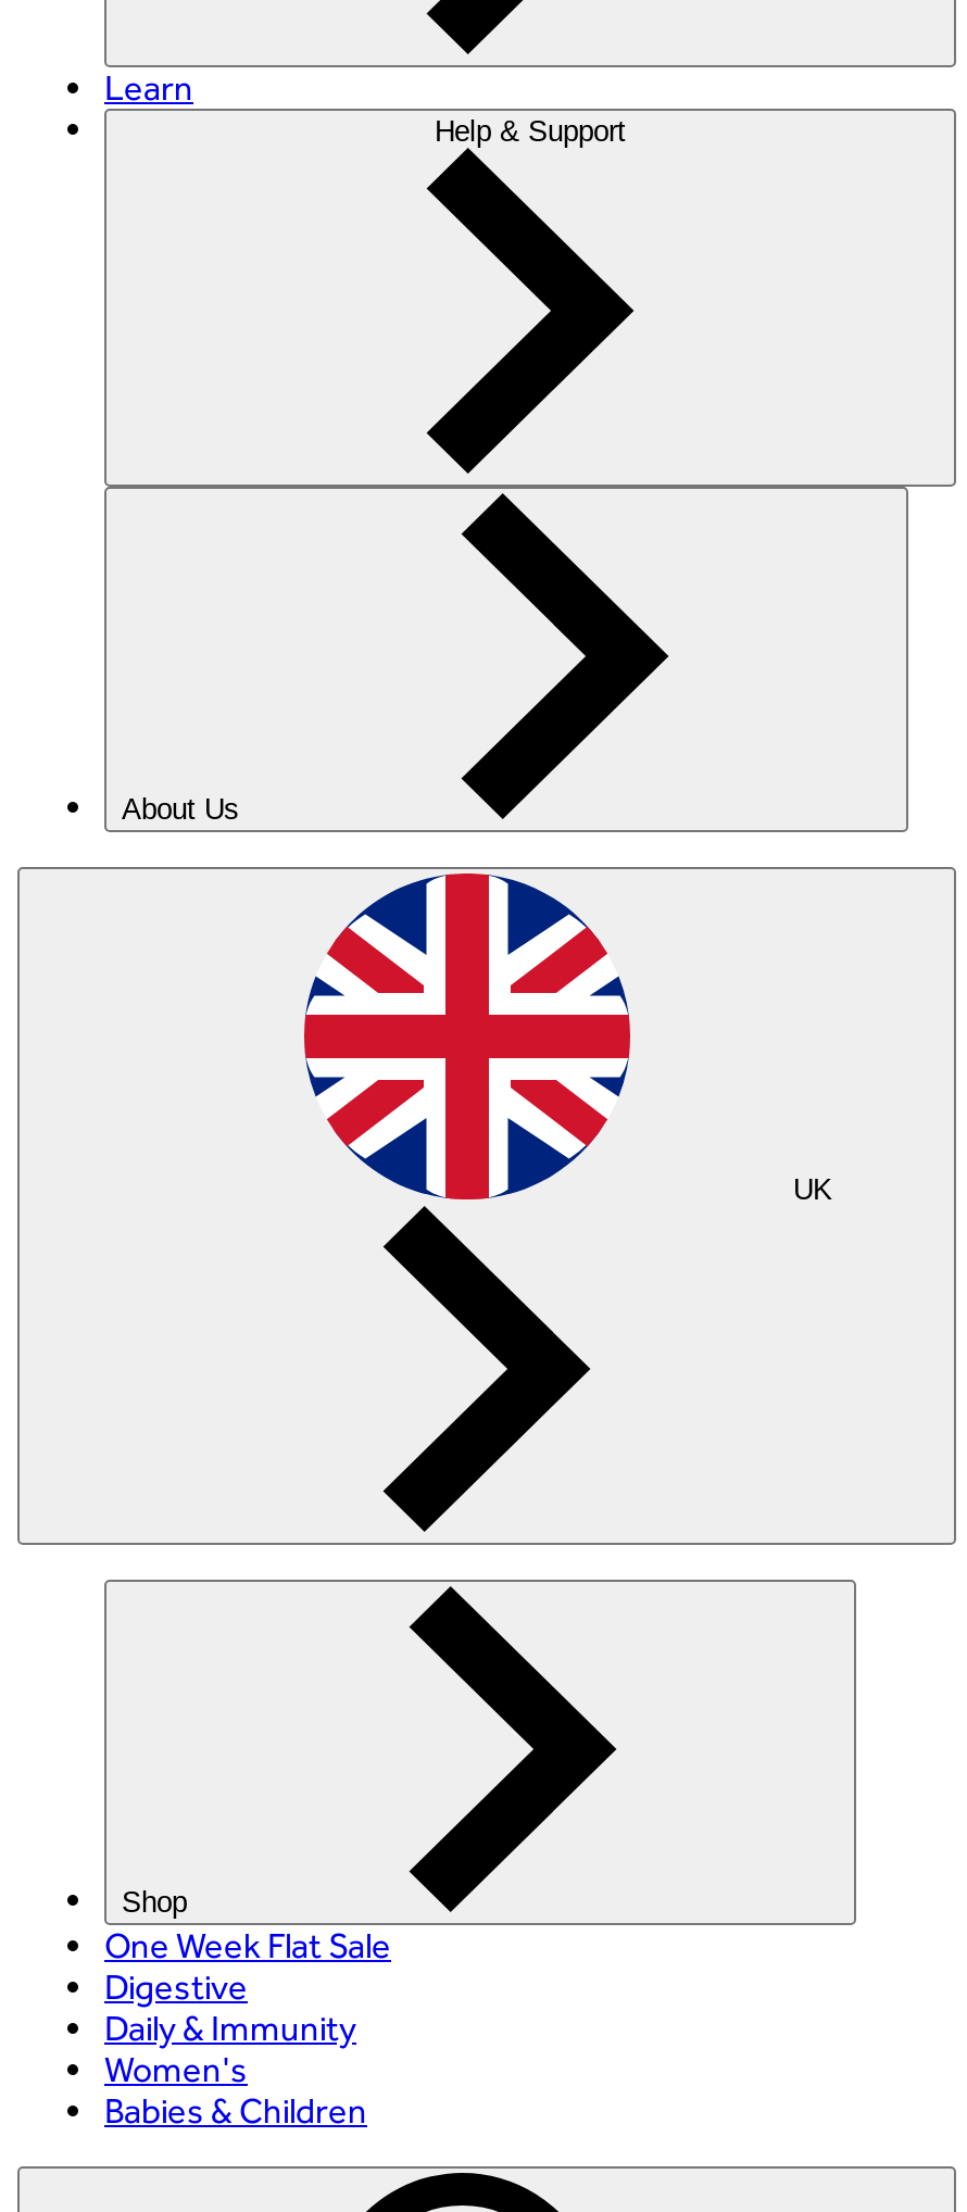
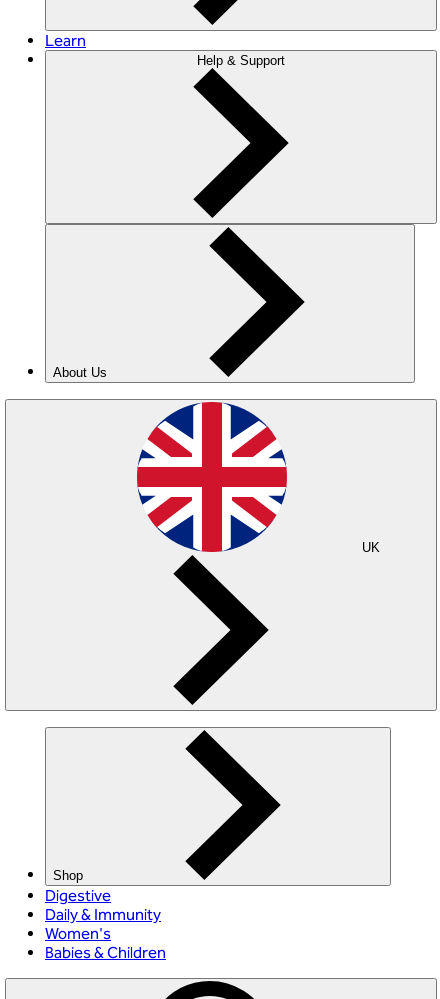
[104,1925,391,1966] One Week Flat Sale -> none

